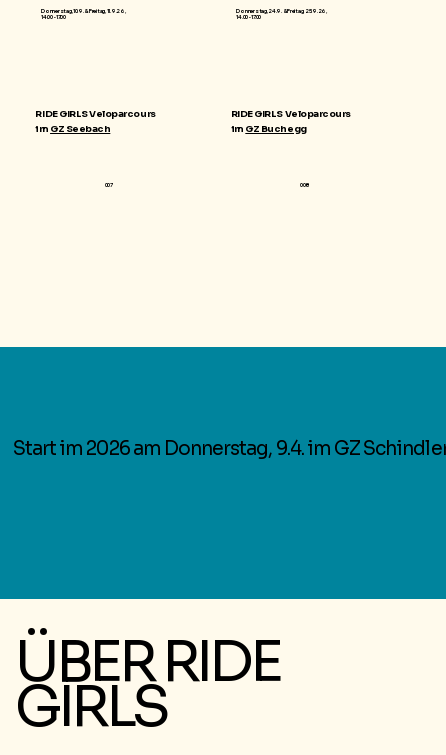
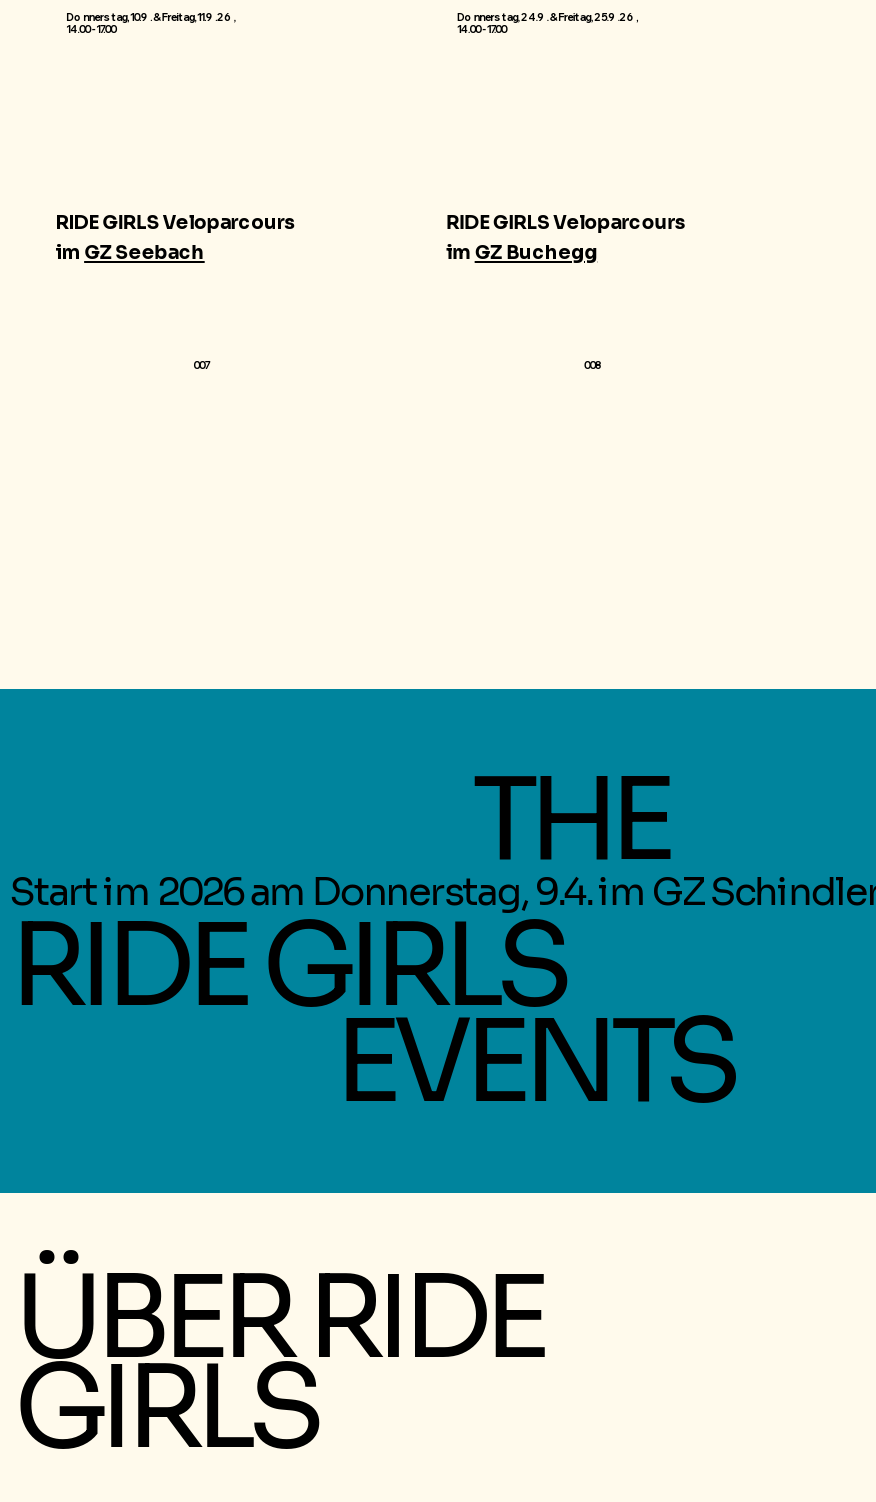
none -> [10,749,734,1132] THE | RIDE GIRLS | EVENTS

